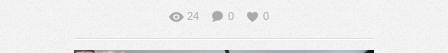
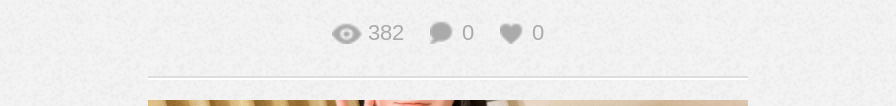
[187,10,199,22] 24 -> [368,20,404,44] 382

